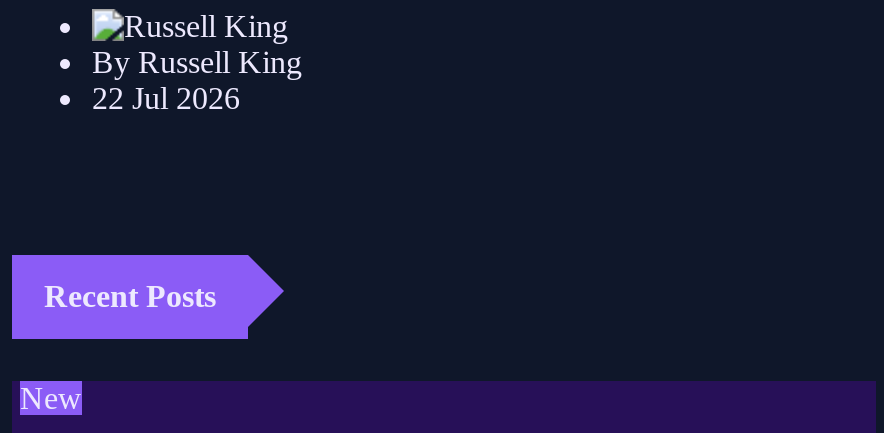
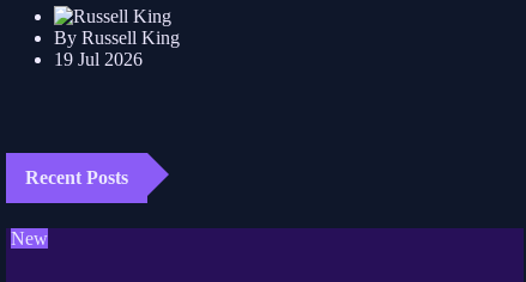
[92,81,240,115] 22 Jul 2026 -> [54,49,143,70] 19 Jul 2026

